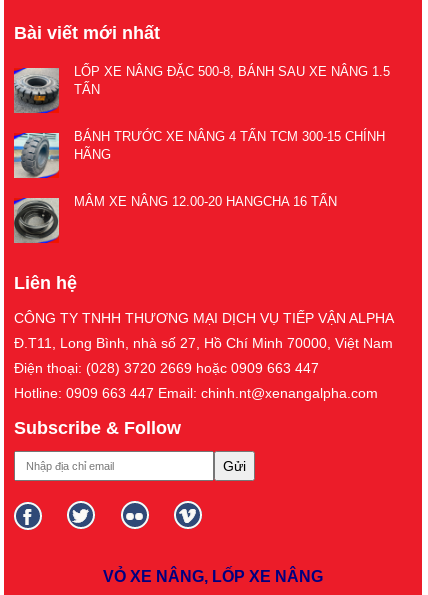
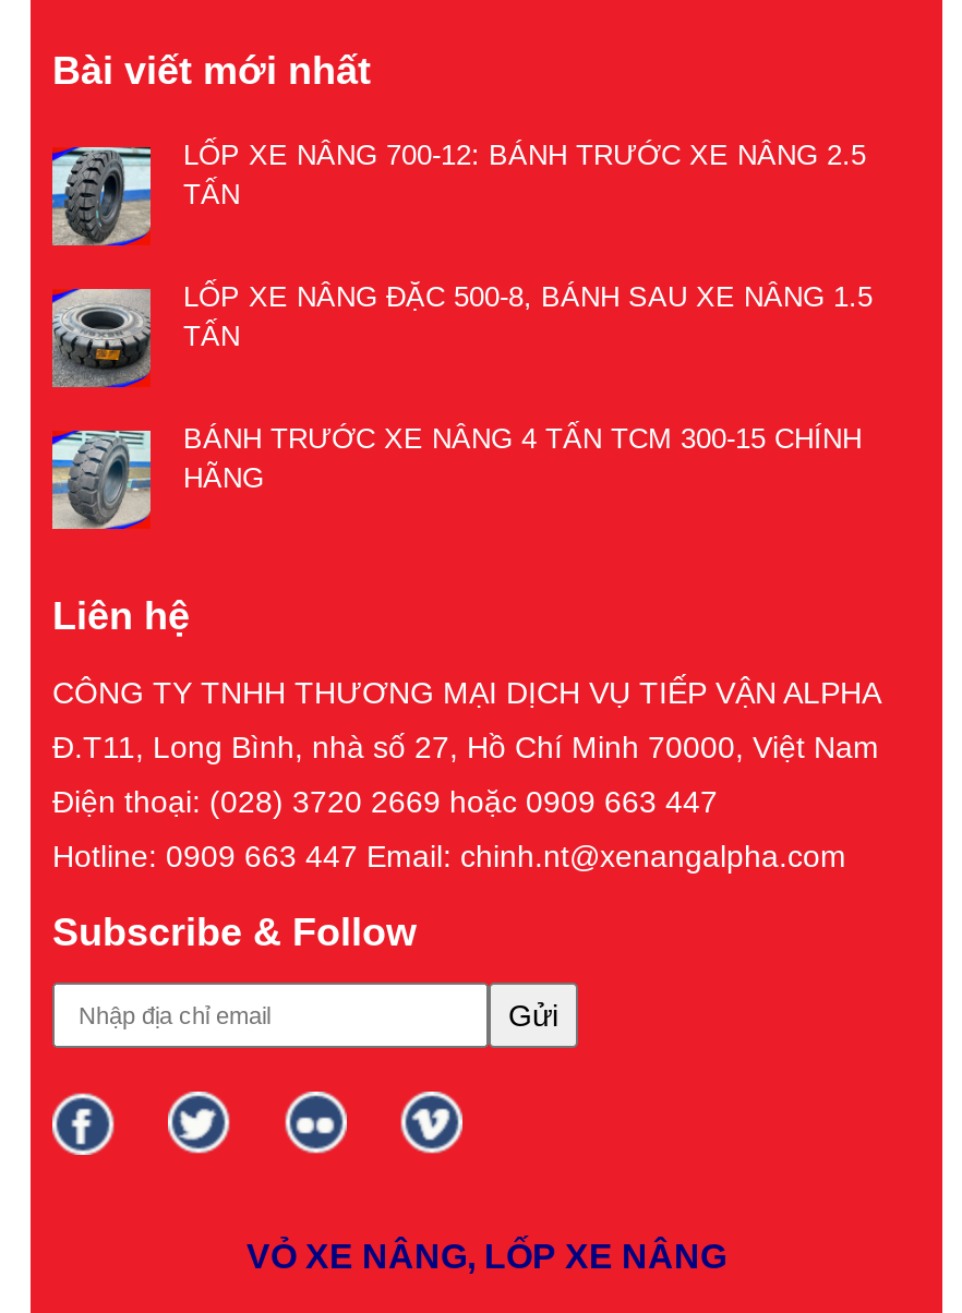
none -> [50,139,866,245] [image] | LỐP XE NÂNG 700-12: BÁNH TRƯỚC XE NÂNG 2.5 | TẤN
moved [13,64,390,162] -> [50,281,873,495]: [image] | LỐP XE NÂNG ĐẶC 500-8, BÁNH SAU XE NÂNG 1.5 | TẤN | BÁNH TRƯỚC XE NÂNG 4 TẤN TCM 300-15 CHÍNH | HÃNG
[14,194,337,243] [image] | MÂM XE NÂNG 12.00-20 HANGCHA 16 TẤN -> none

